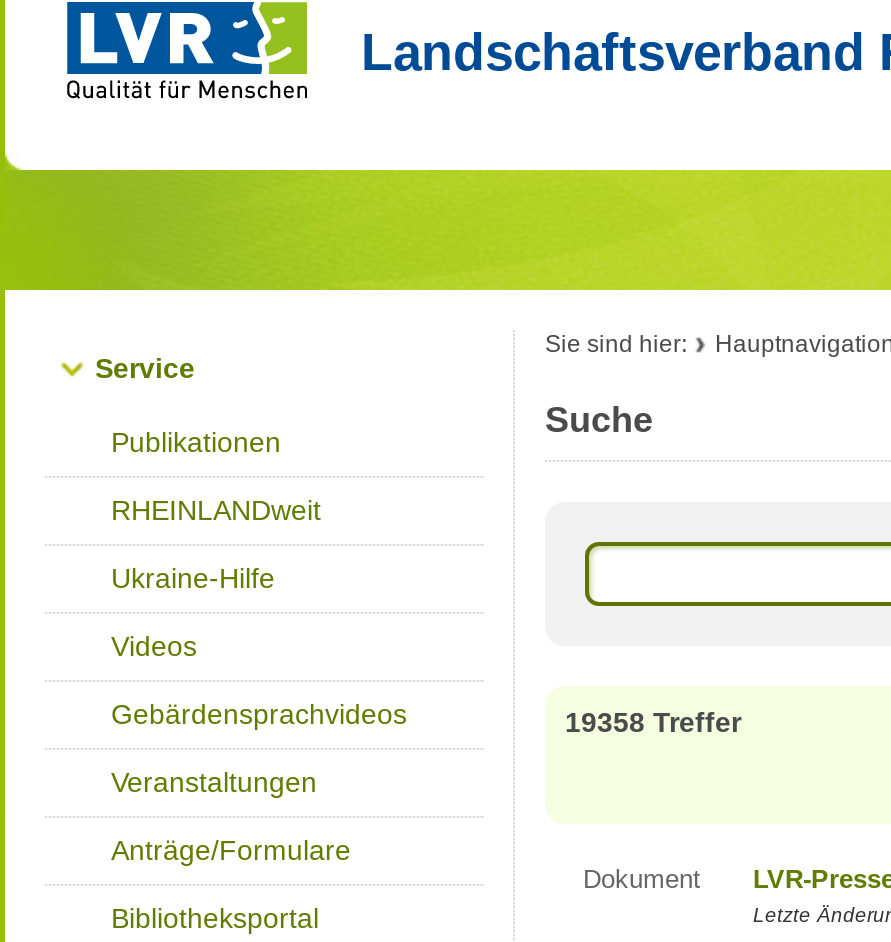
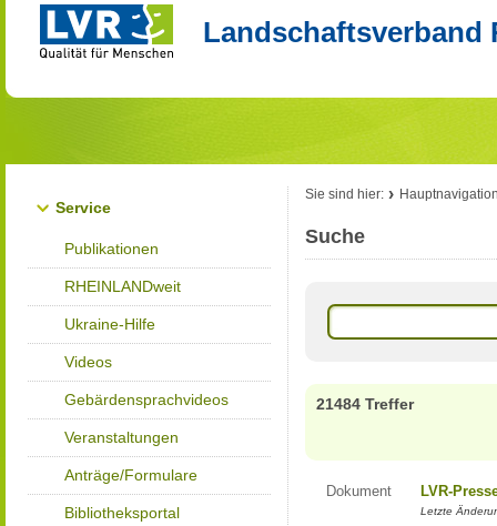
[565,706,741,738] 19358 Treffer -> [316,395,414,413] 21484 Treffer

